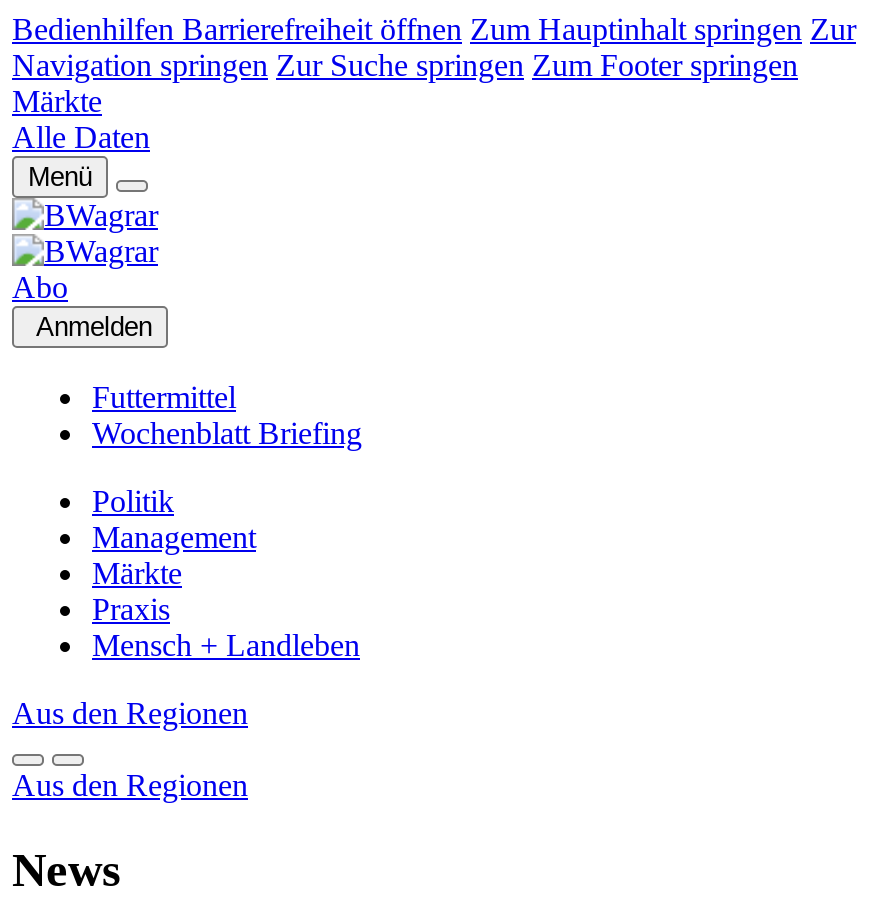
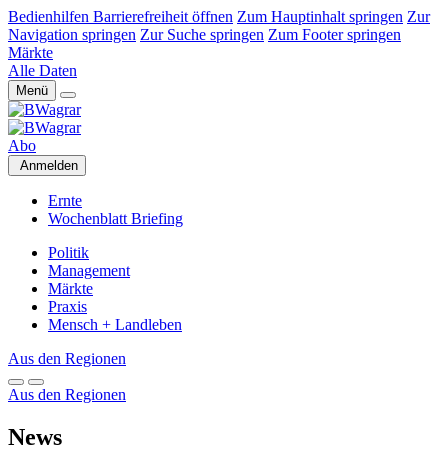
[92,380,236,414] Futtermittel -> [48,192,82,209] Ernte

